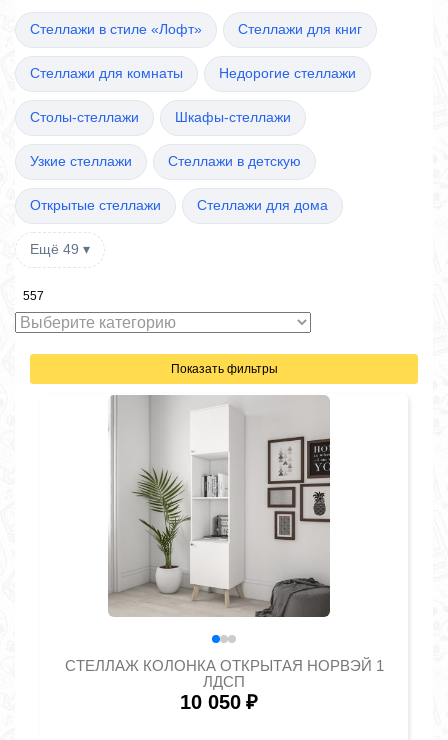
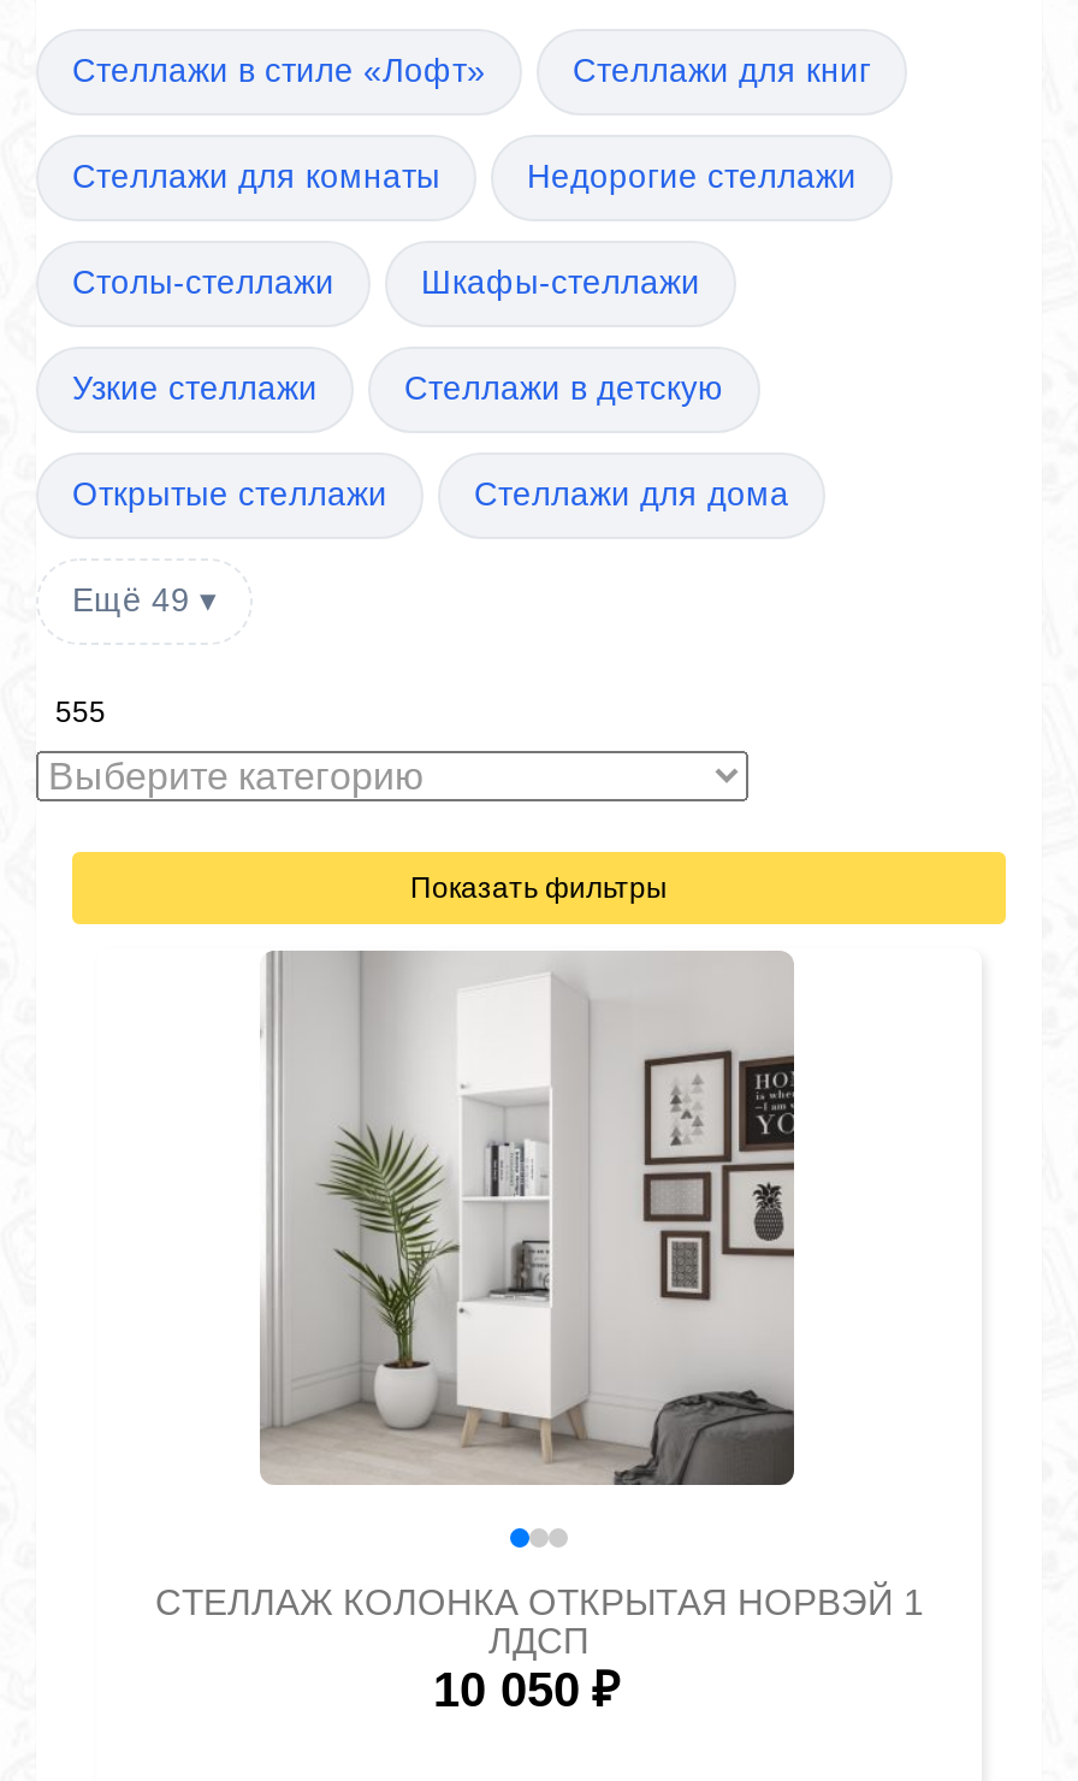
[23,289,44,303] 557 -> [55,696,106,729] 555

